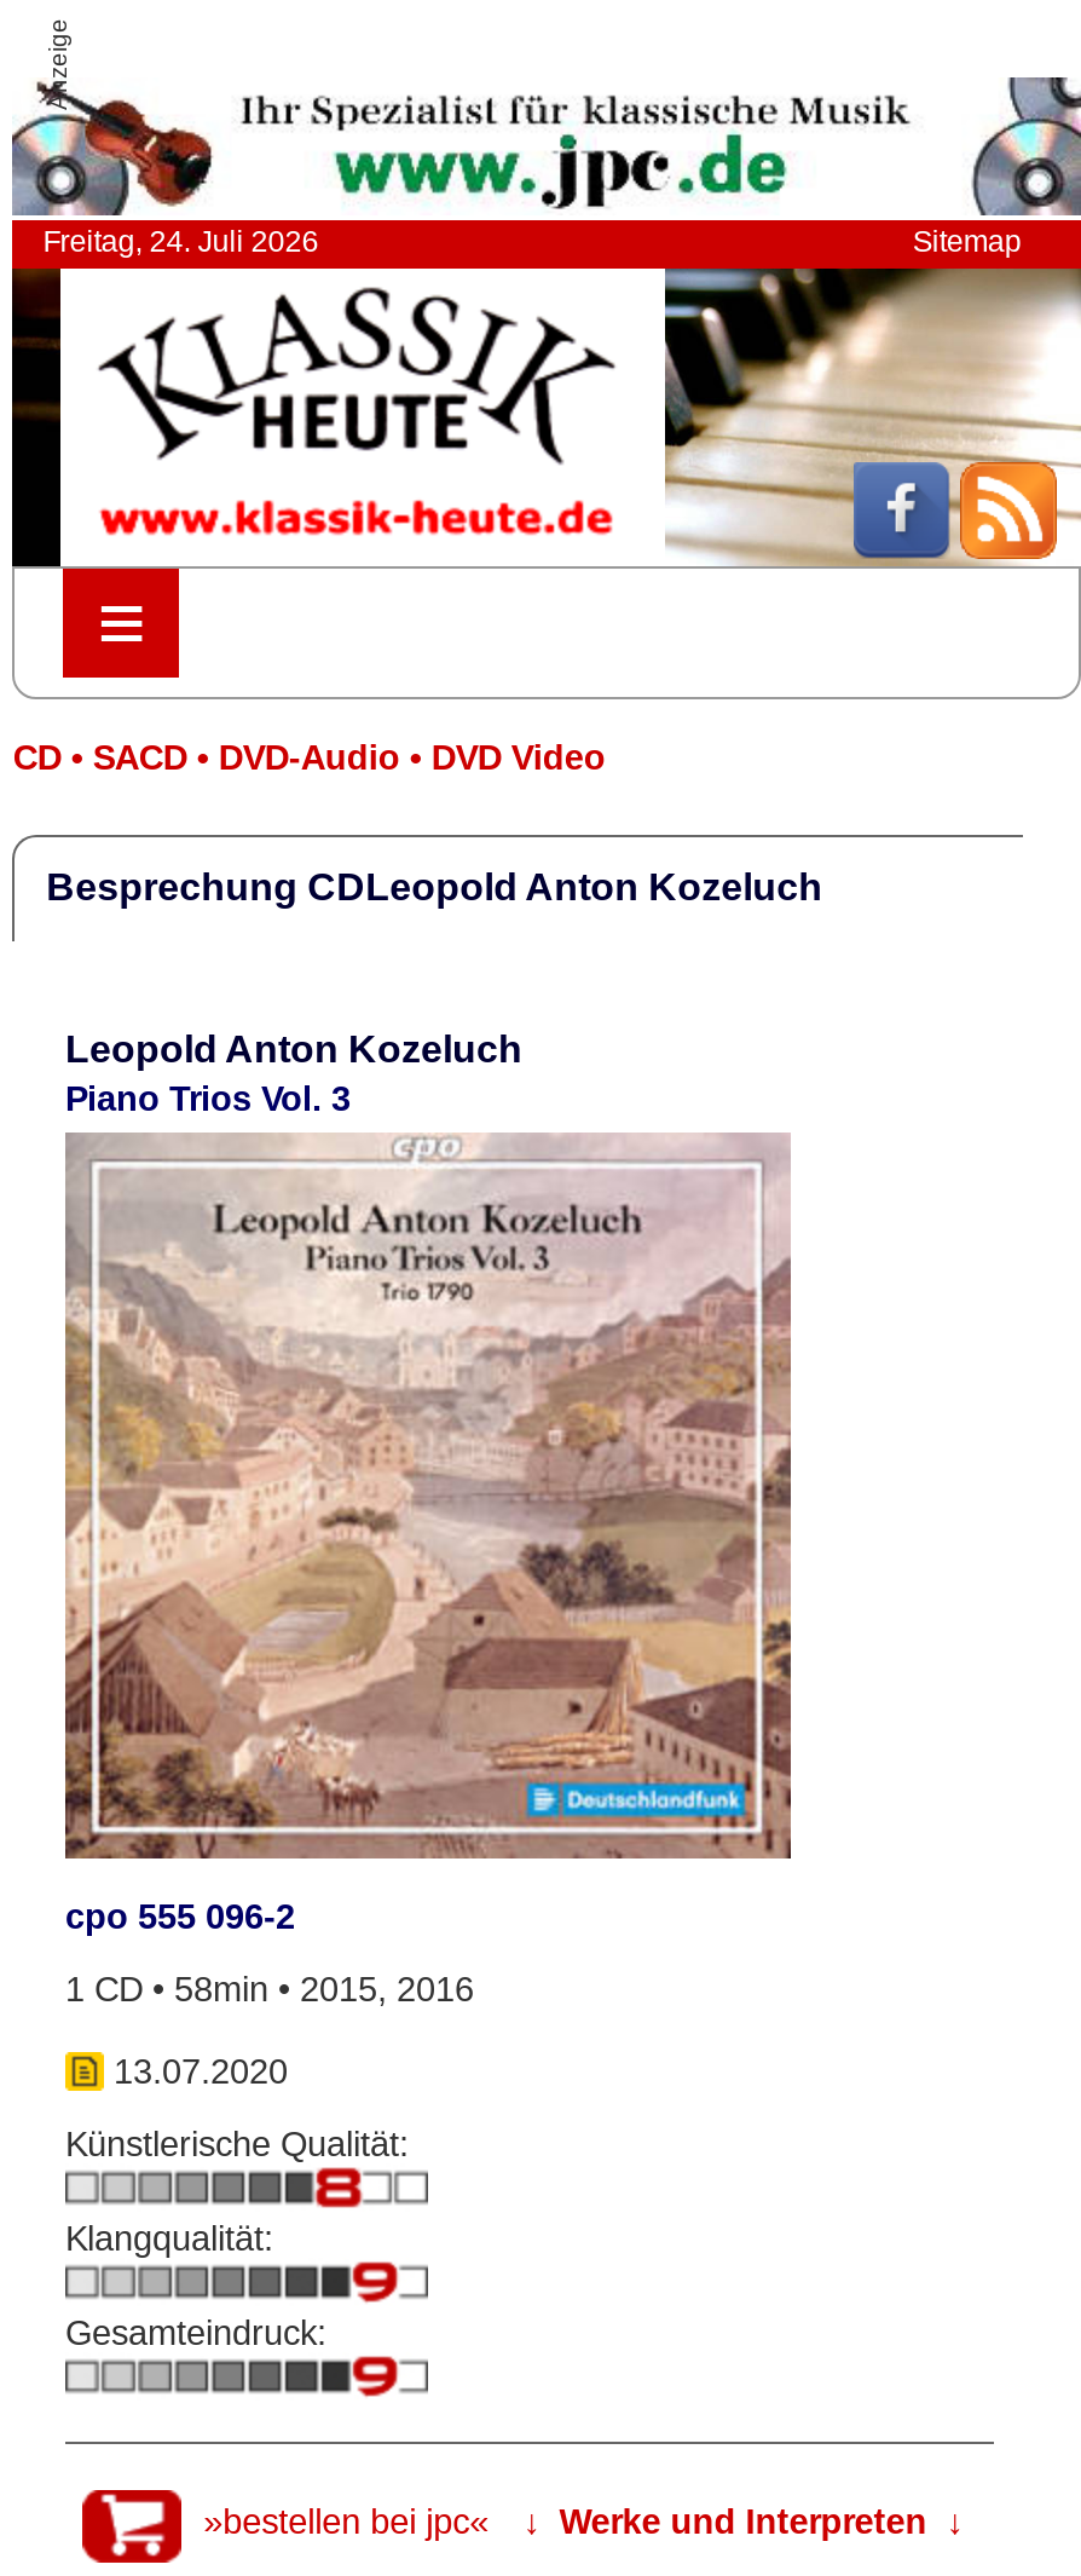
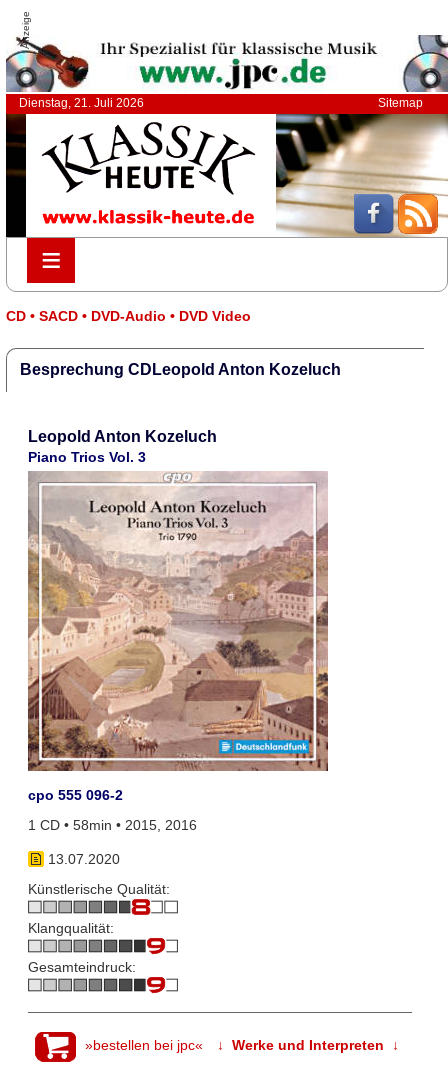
[43,225,318,259] Freitag, 24. Juli 2026 -> [19,96,144,110] Dienstag, 21. Juli 2026

